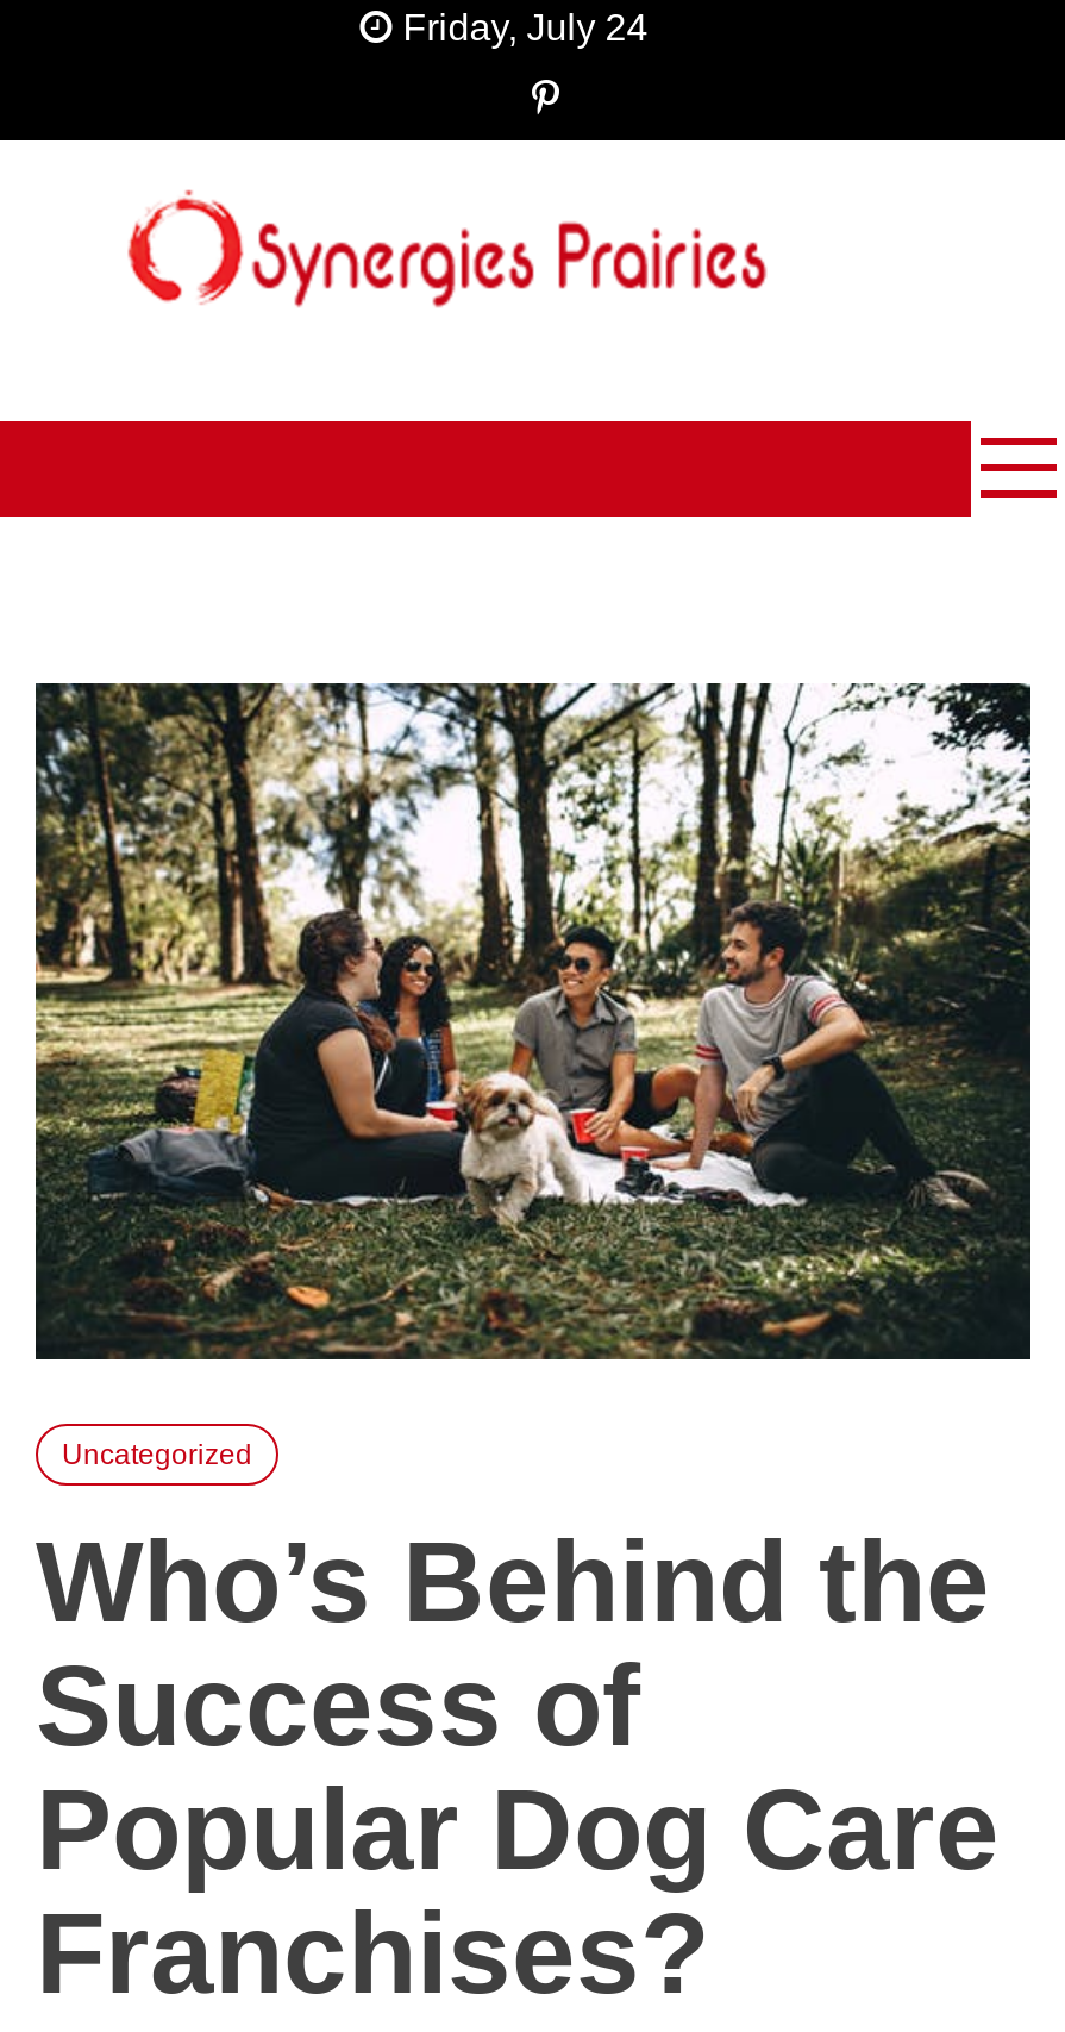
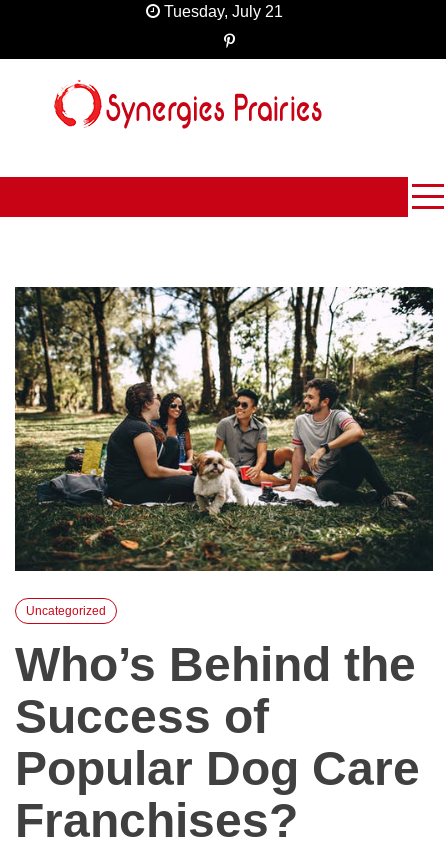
[393,7,648,48] Friday, July 24 -> [159,3,282,20] Tuesday, July 21

